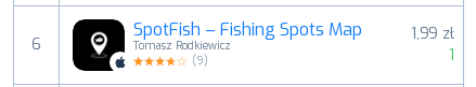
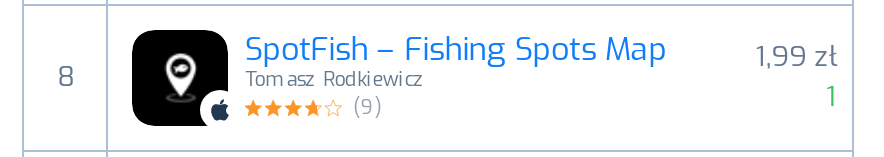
[32,34,41,55] 6 -> [58,58,73,96] 8

